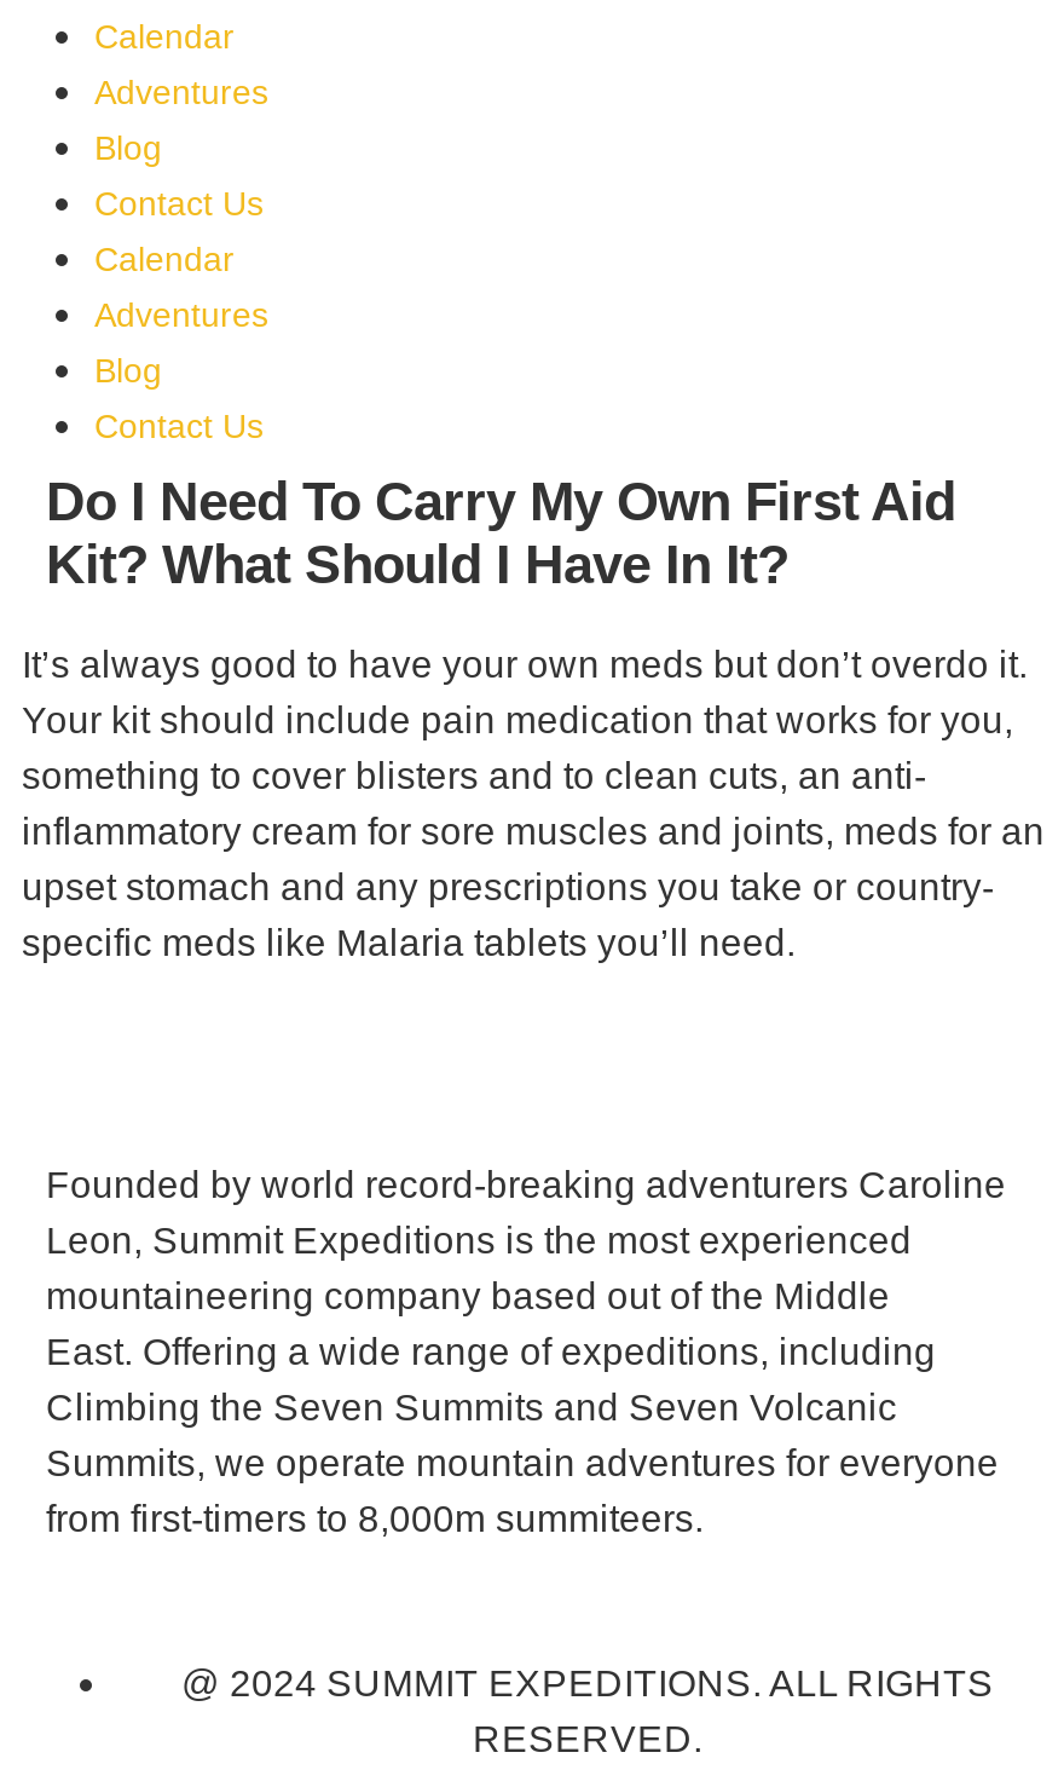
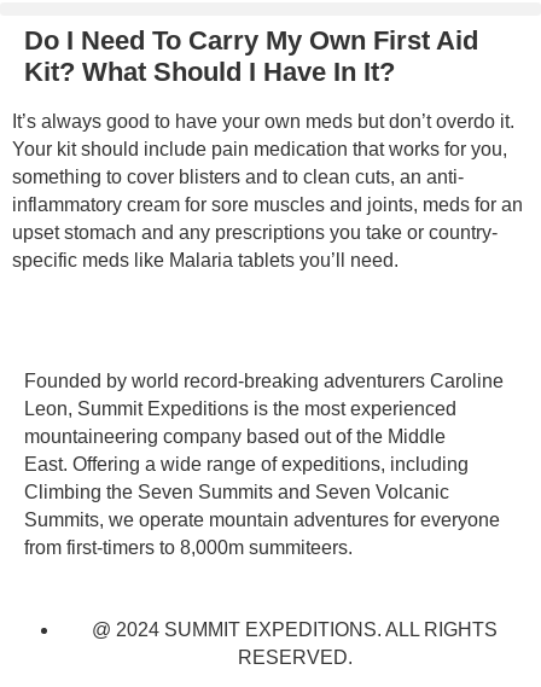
[94,17,268,445] Calendar | Adventures | Blog | Contact Us | Calendar | Adventures | Blog | Contact Us -> none

